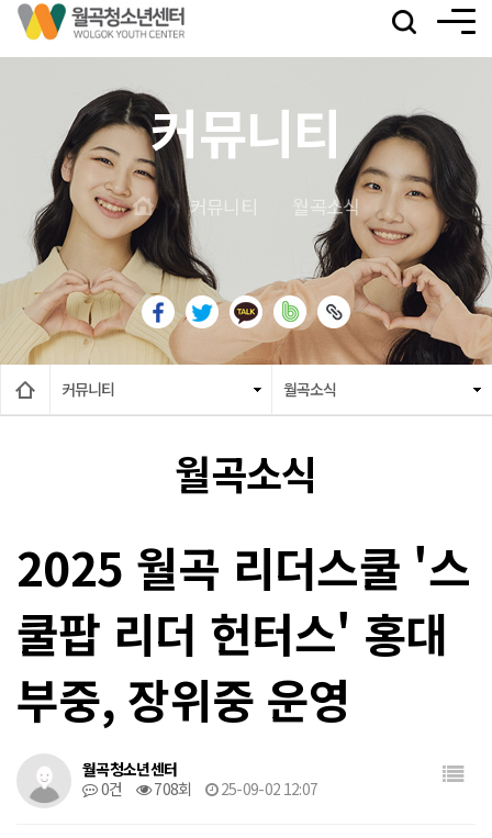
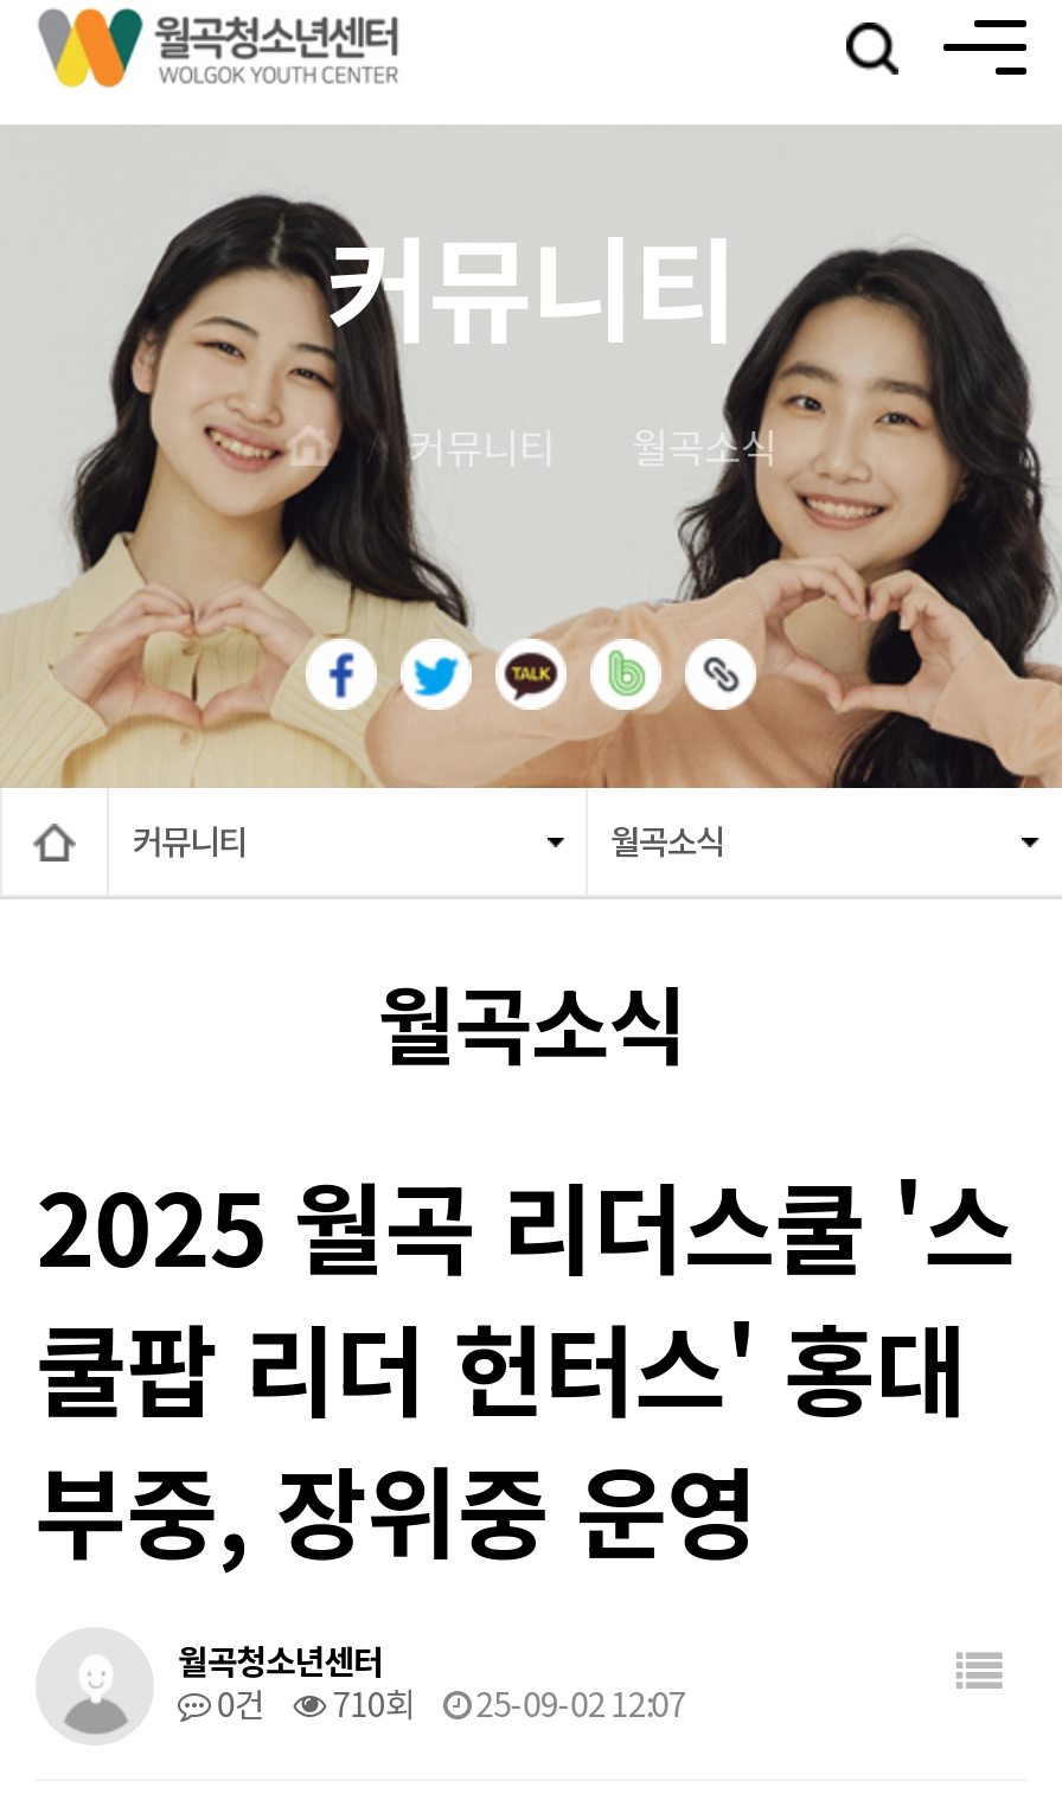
[97,778,318,800] 0건 708회 25-09-02 12:07 -> [209,1679,686,1727] 0건 710회 25-09-02 12:07

